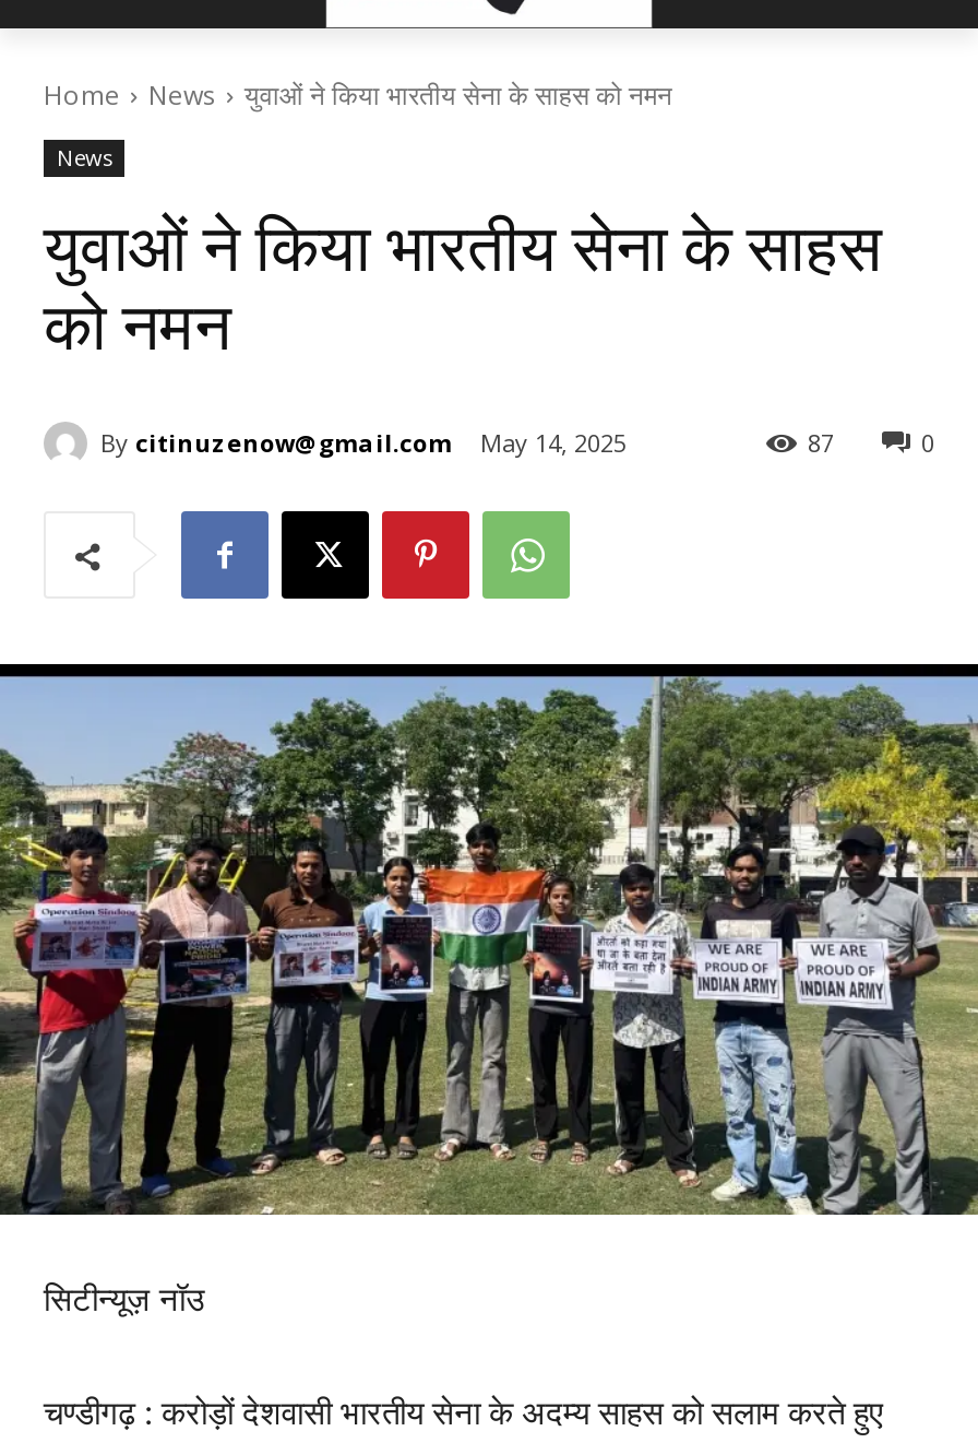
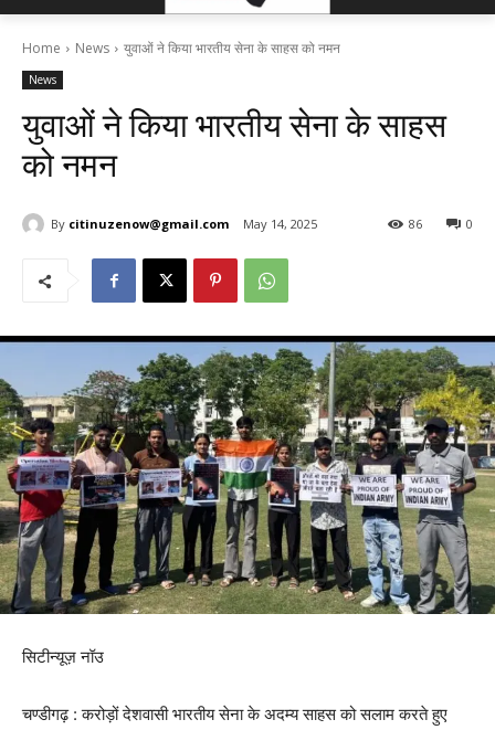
[808,426,834,459] 87 -> [409,216,422,232] 86

